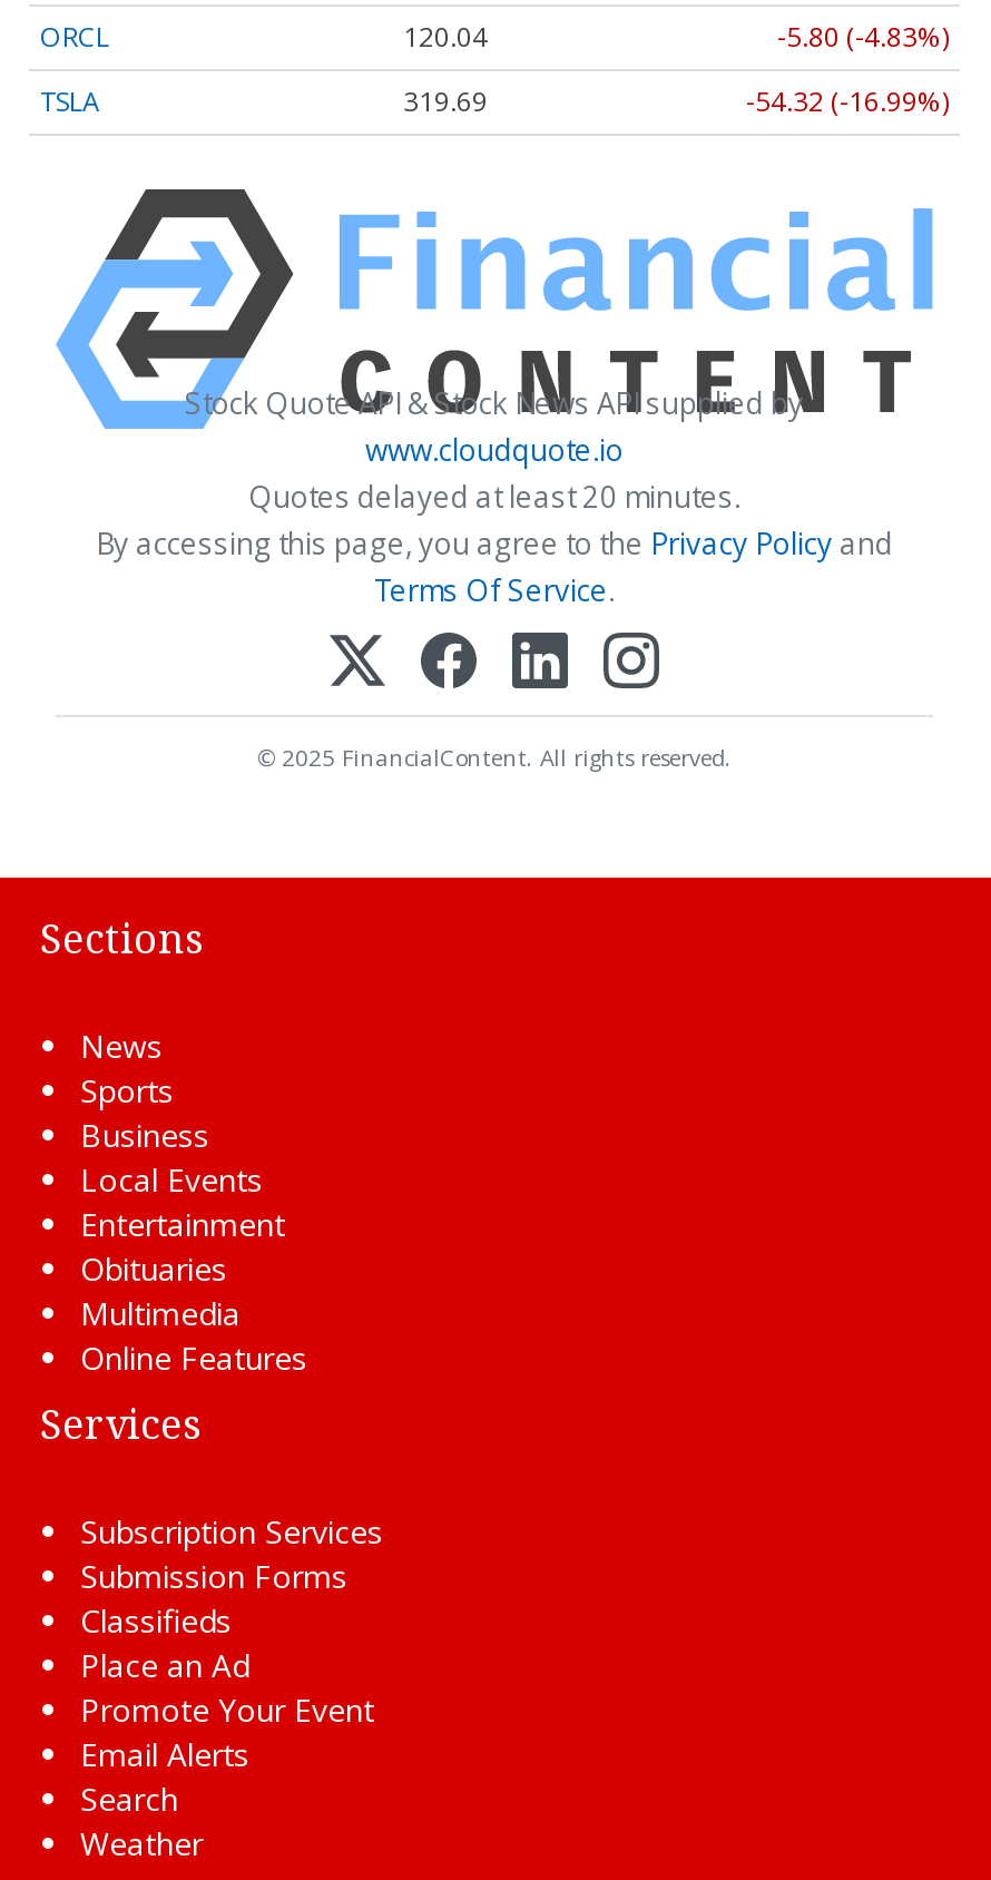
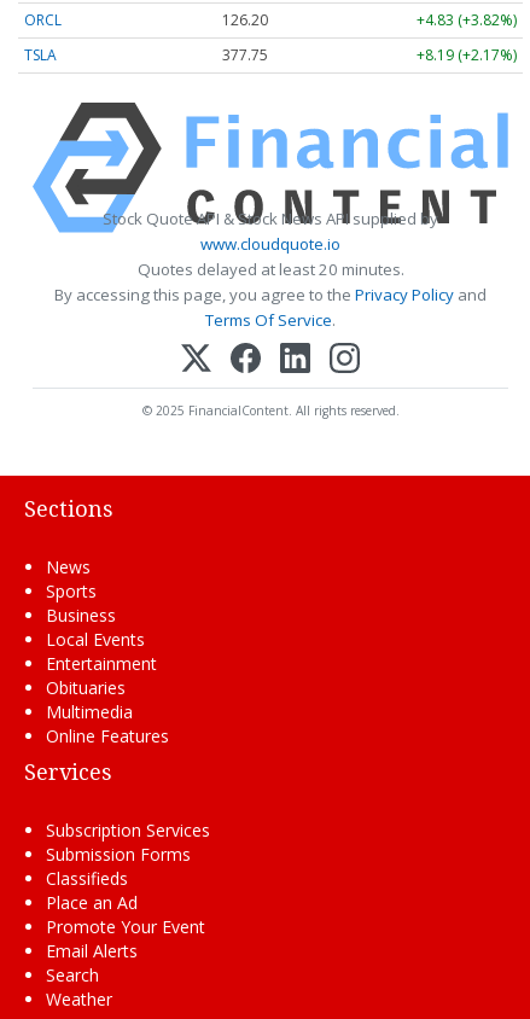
[403,17,488,55] 120.04 -> [222,9,268,30] 126.20
[777,17,949,55] -5.80 (-4.83%) -> [417,9,517,30] +4.83 (+3.82%)
[403,81,488,119] 319.69 -> [222,44,268,65] 377.75
[746,81,949,119] -54.32 (-16.99%) -> [417,44,517,65] +8.19 (+2.17%)

